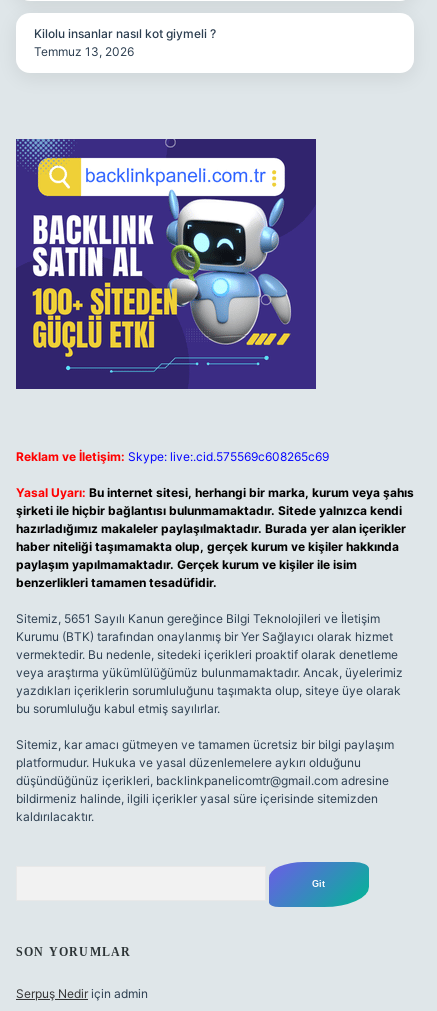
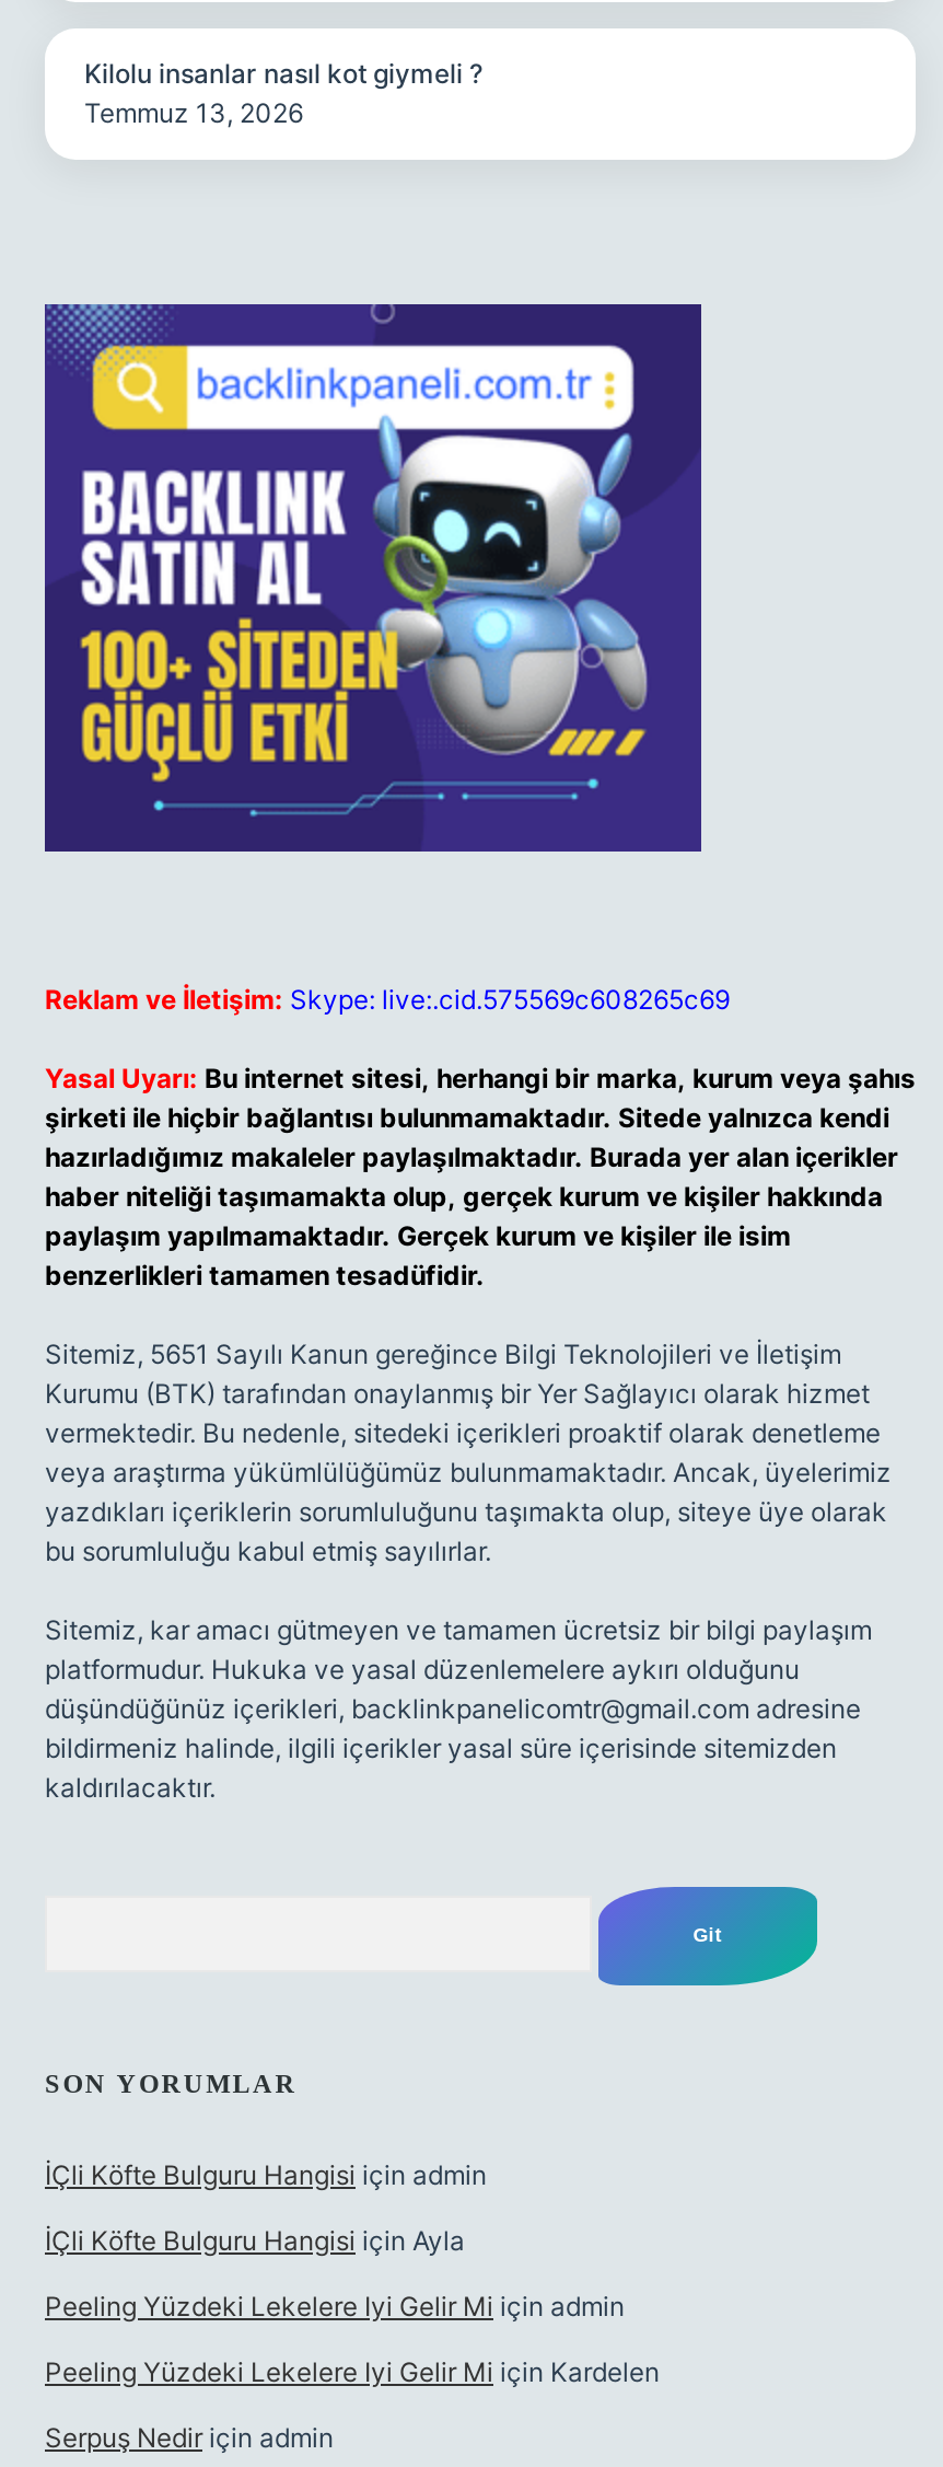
none -> [45,2158,660,2388] İÇli Köfte Bulguru Hangisi için admin | İÇli Köfte Bulguru Hangisi için Ayla | Peeling Yüzdeki Lekelere Iyi Gelir Mi için admin | Peeling Yüzdeki Lekelere Iyi Gelir Mi için Kardelen

